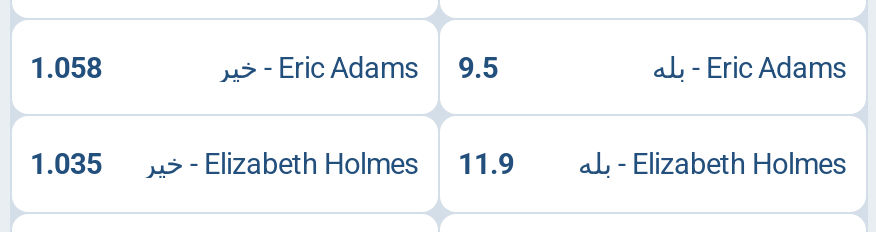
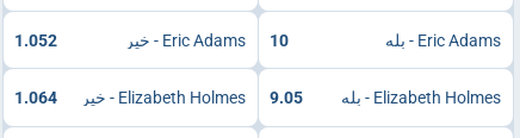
[30,51,102,83] 1.058 -> [14,30,57,49] 1.052
[458,51,498,83] 9.5 -> [270,30,289,49] 10
[30,148,102,180] 1.035 -> [14,88,57,107] 1.064
[458,148,514,180] 11.9 -> [270,88,303,107] 9.05

